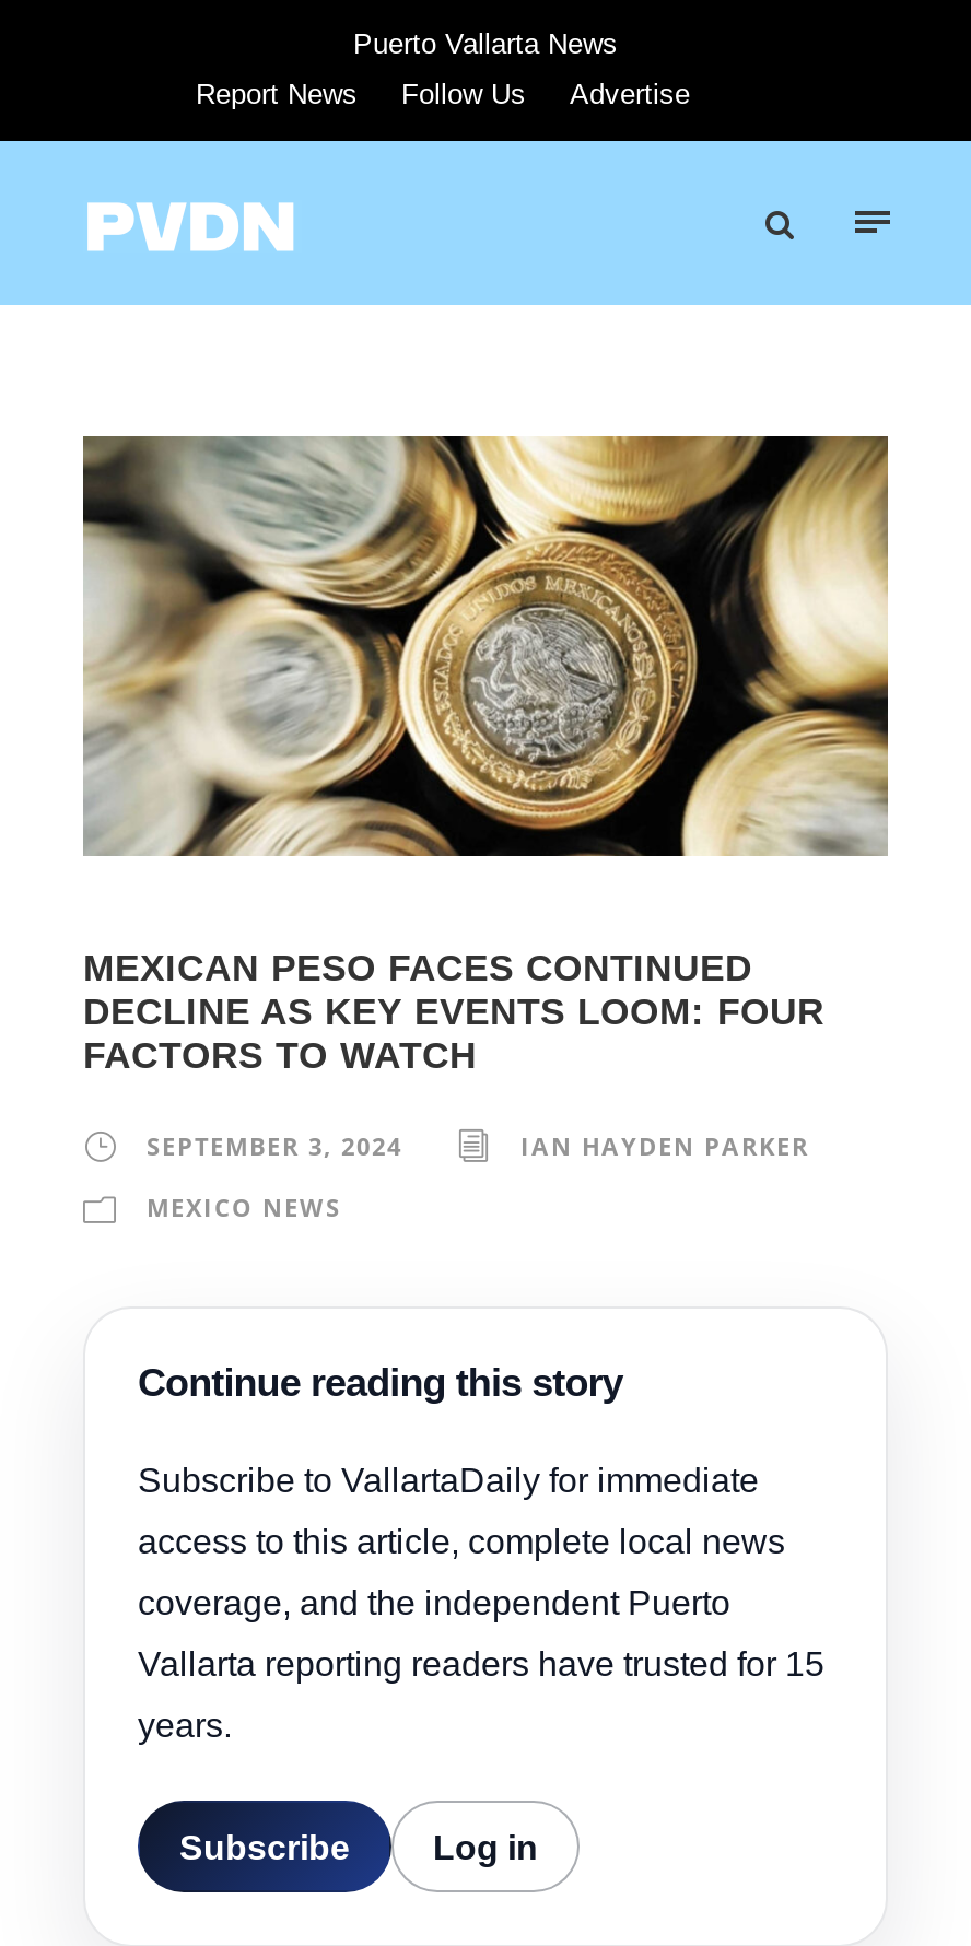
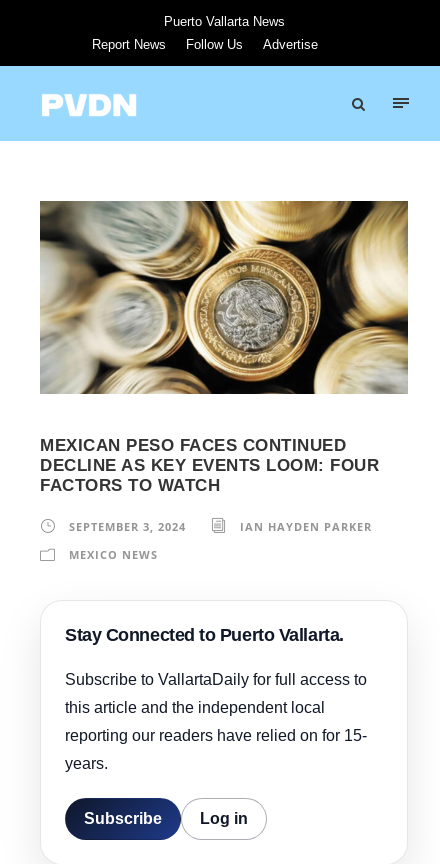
[138,1362,824,1683] Continue reading this story | Subscribe to VallartaDaily for immediate | access to this article, complete local news | coverage, and the independent Puerto | Vallarta reporting readers have trusted for 15 -> [65,625,367,744] Stay Connected to Puerto Vallarta. | Subscribe to VallartaDaily for full access to | this article and the independent local | reporting our readers have relied on for 15-

